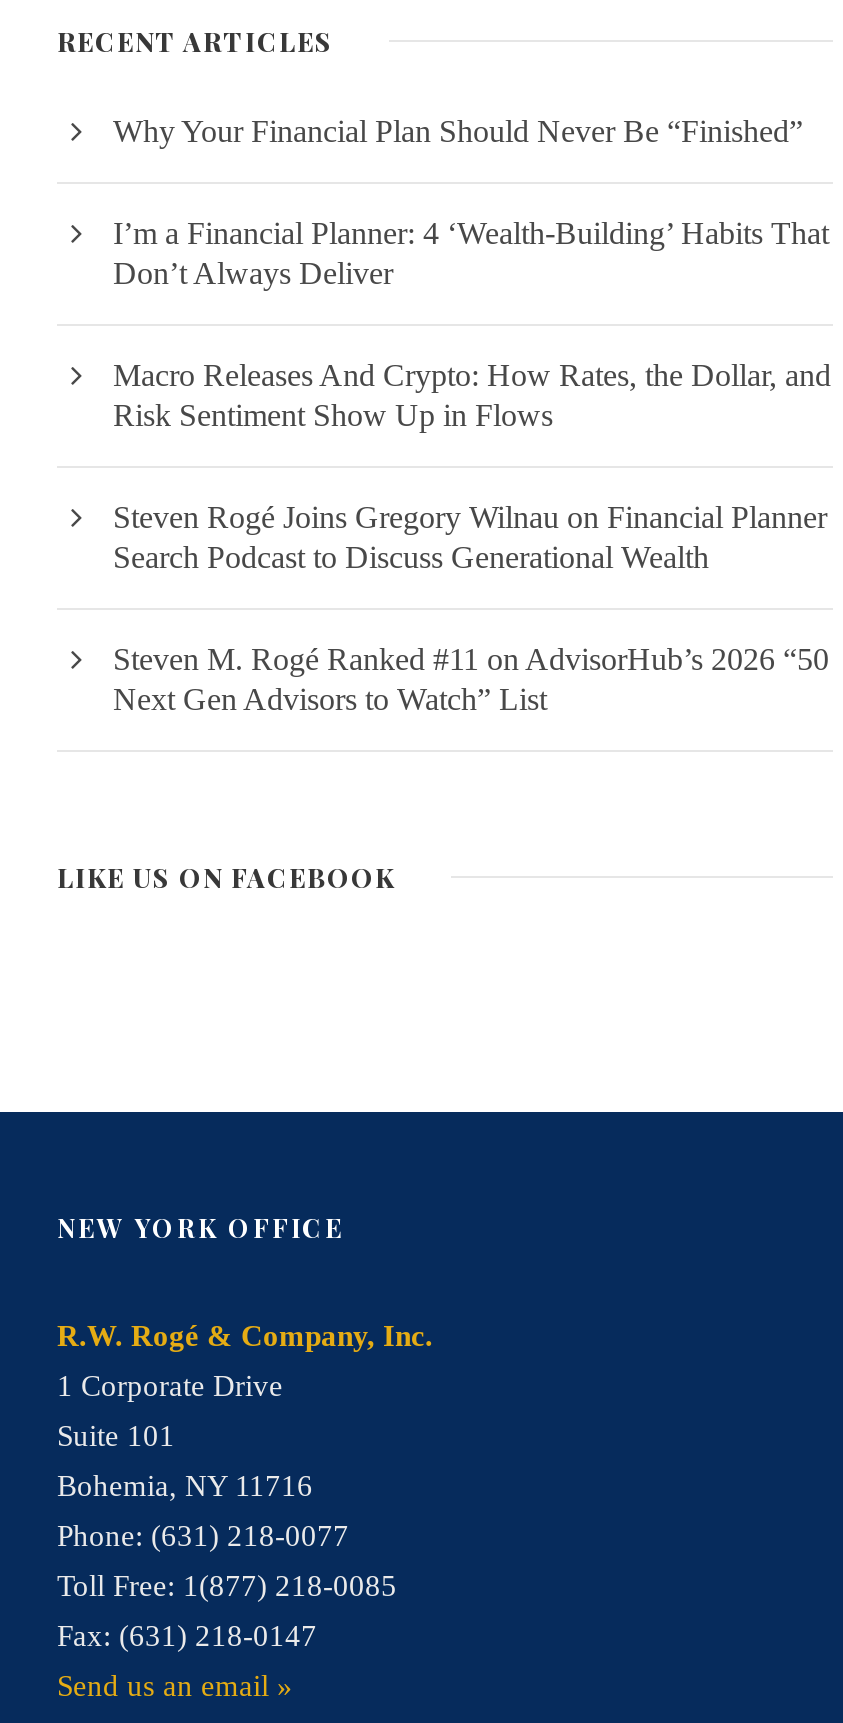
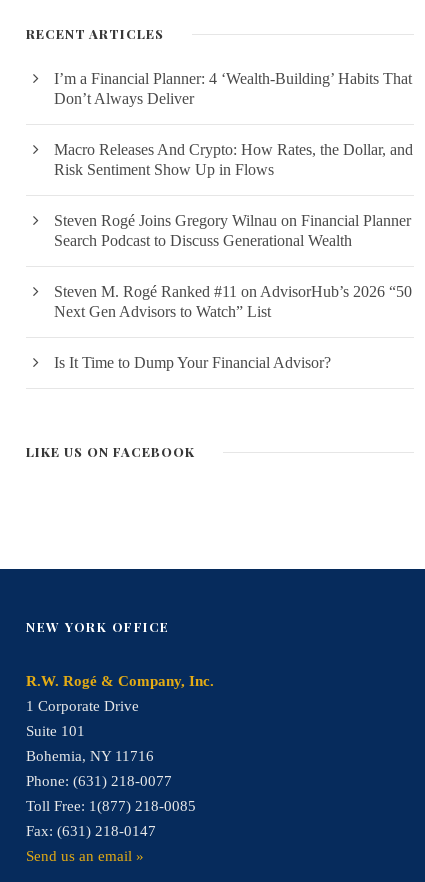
[113,114,803,148] Why Your Financial Plan Should Never Be “Finished” -> none
moved [113,216,831,716] -> [54,70,413,320]: I’m a Financial Planner: 4 ‘Wealth-Building’ Habits That | Don’t Always Deliver | Macro Releases And Crypto: How Rates, the Dollar, and | Risk Sentiment Show Up in Flows | Steven Rogé Joins Gregory Wilnau on Financial Planner | Search Podcast to Discuss Generational Wealth | Steven M. Rogé Ranked #11 on AdvisorHub’s 2026 “50 | Next Gen Advisors to Watch” List
none -> [54,354,331,371] Is It Time to Dump Your Financial Advisor?

